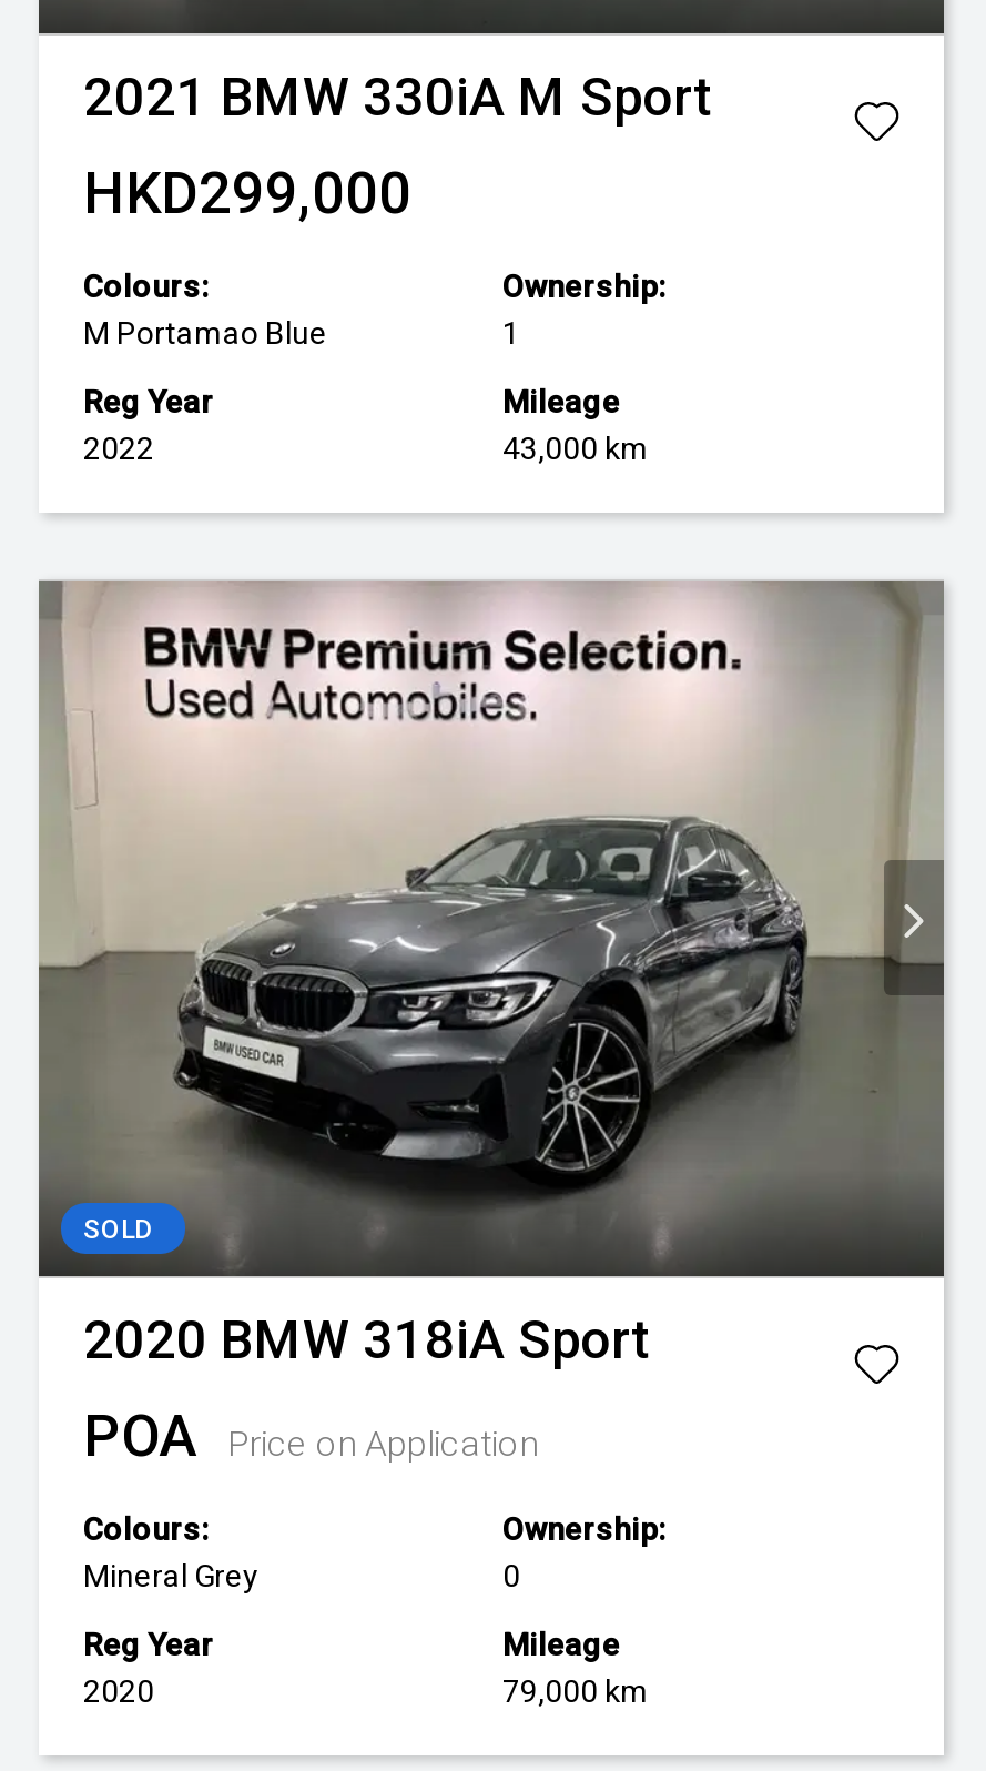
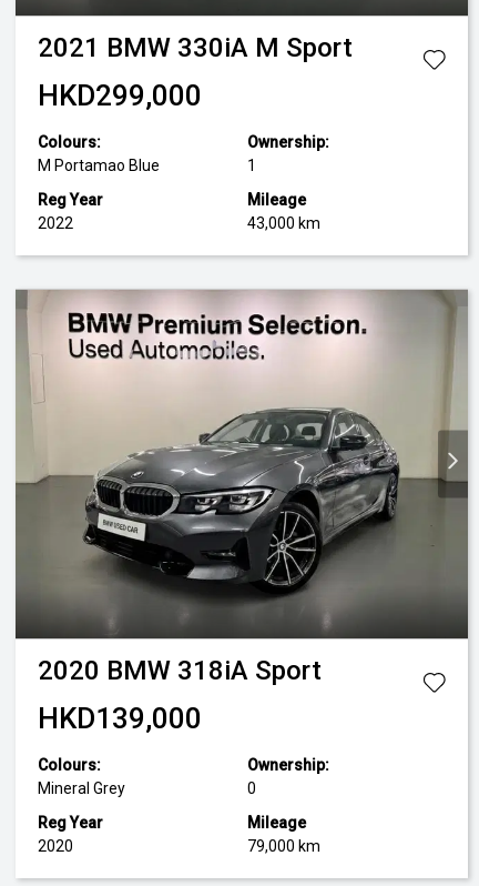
[83,1213,152,1244] SOLD -> none
[83,1402,538,1468] POA | Price on Application -> [38,701,202,735] HKD139,000

